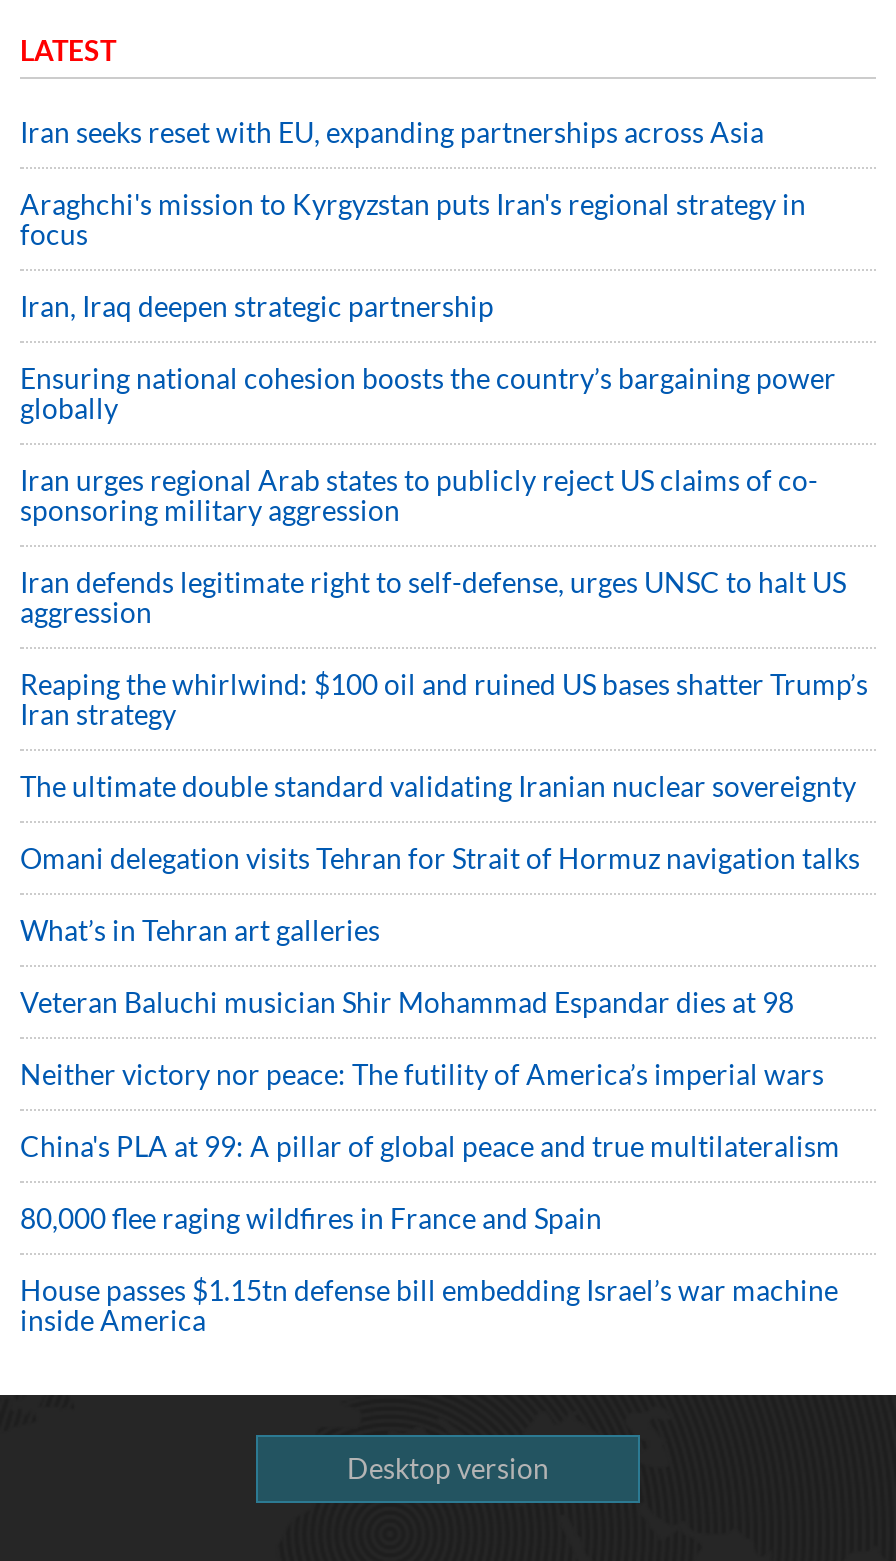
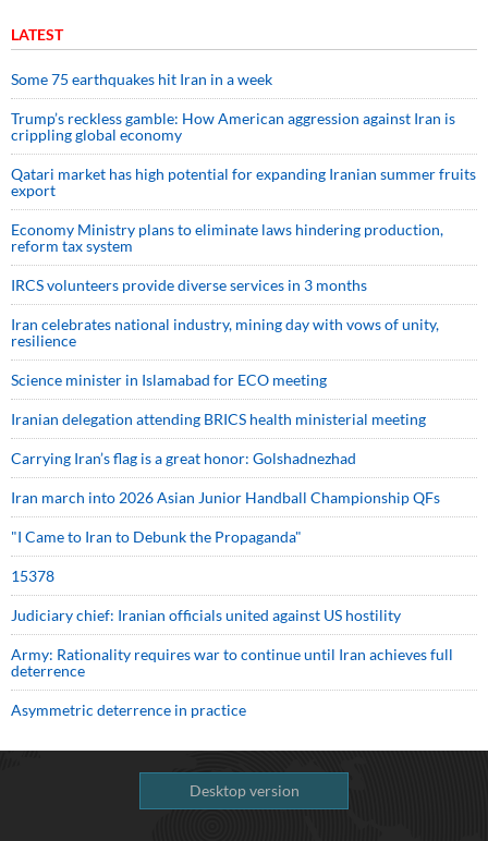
[20,115,764,149] Iran seeks reset with EU, expanding partnerships across Asia -> [11,70,272,88] Some 75 earthquakes hit Iran in a week
[20,187,806,251] Araghchi's mission to Kyrgyzstan puts Iran's regional strategy in | focus -> [11,109,455,144] Trump’s reckless gamble: How American aggression against Iran is | crippling global economy
[20,289,500,323] Iran, Iraq deepen strategic partnership -> [11,164,476,199] Qatari market has high potential for expanding Iranian summer fruits | export
[20,361,836,425] Ensuring national cohesion boosts the country’s bargaining power | globally -> [11,220,443,255] Economy Ministry plans to eliminate laws hindering production, | reform tax system
[20,463,818,527] Iran urges regional Arab states to publicly reject US claims of co- | sponsoring military aggression -> [11,276,367,294] IRCS volunteers provide diverse services in 3 months
[20,565,846,629] Iran defends legitimate right to self-defense, urges UNSC to halt US | aggression -> [11,315,439,350] Iran celebrates national industry, mining day with vows of unity, | resilience
[20,667,868,731] Reaping the whirlwind: $100 oil and ruined US bases shatter Trump’s | Iran strategy -> [11,370,327,389] Science minister in Islamabad for ECO meeting
[20,769,856,803] The ultimate double standard validating Iranian nuclear sovereignty -> [11,409,426,428] Iranian delegation attending BRICS health ministerial meeting
[20,841,860,875] Omani delegation visits Tehran for Strait of Hormuz navigation talks -> [11,449,356,467] Carrying Iran’s flag is a great honor: Golshadnezhad
[20,913,380,947] What’s in Tehran art galleries -> [11,488,440,506] Iran march into 2026 Asian Junior Handball Championship QFs
[20,985,794,1019] Veteran Baluchi musician Shir Mohammad Espandar dies at 98 -> [11,527,302,546] "I Came to Iran to Debunk the Propaganda"
[20,1057,824,1091] Neither victory nor peace: The futility of America’s imperial wars -> [11,566,54,585] 15378
[20,1129,840,1163] China's PLA at 99: A pillar of global peace and true multilateralism -> [11,606,407,624] Judiciary chief: Iranian officials united against US hostility
[20,1201,602,1235] 80,000 flee raging wildfires in France and Spain -> [11,645,453,680] Army: Rationality requires war to continue until Iran achieves full | deterrence
[20,1273,838,1337] House passes $1.15tn defense bill embedding Israel’s war machine | inside America -> [11,700,246,719] Asymmetric deterrence in practice

